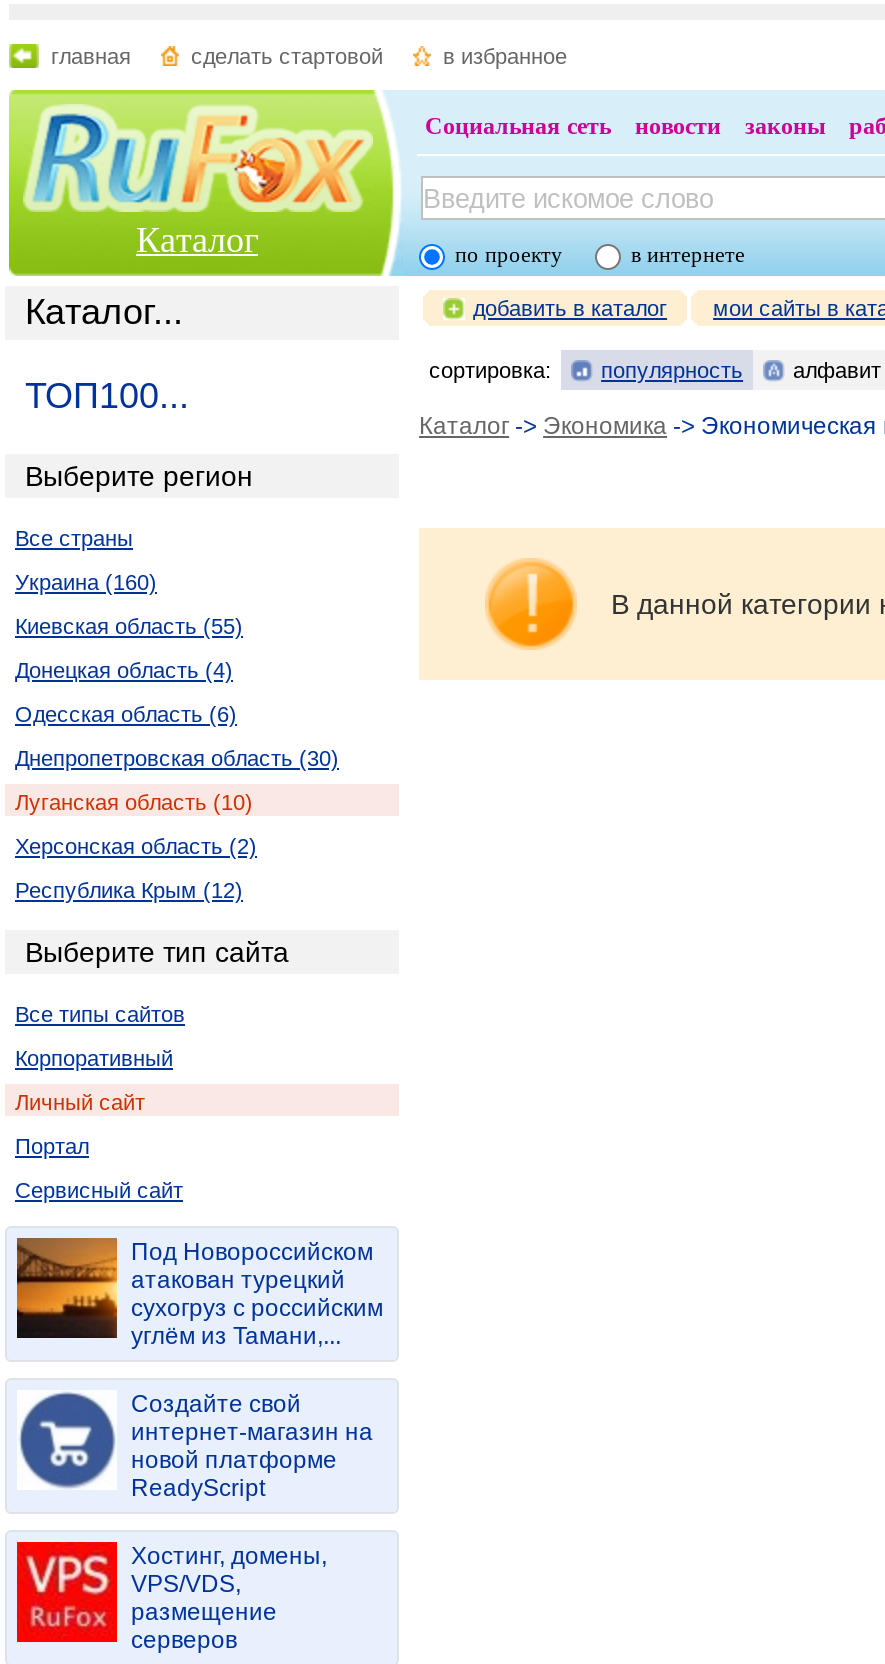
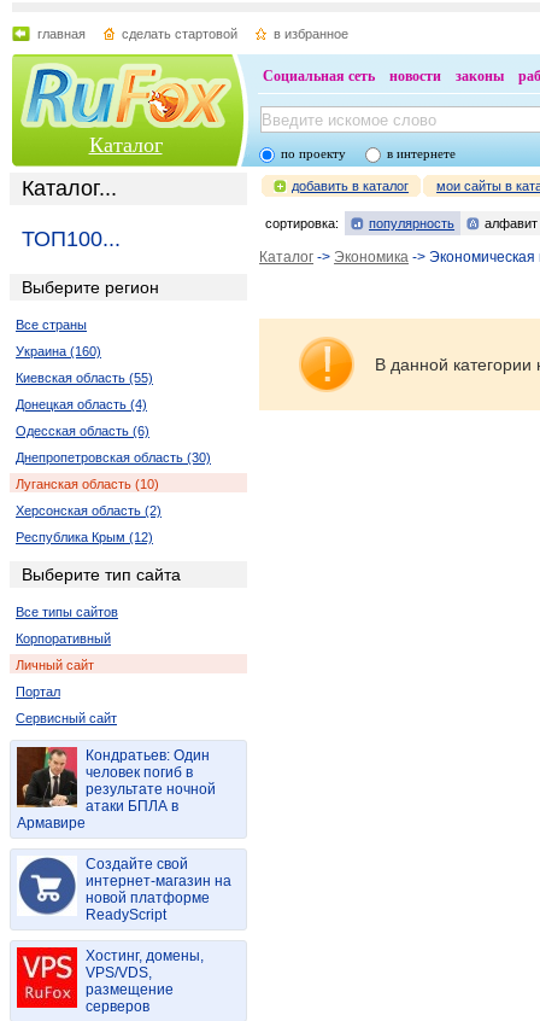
[15,1238,383,1350] [image] | Под Новороссийском | атакован турецкий | сухогруз с российским | углём из Тамани,... -> [17,747,216,832] [image] | Кондратьев: Один | человек погиб в | результате ночной | атаки БПЛА в | Армавире

